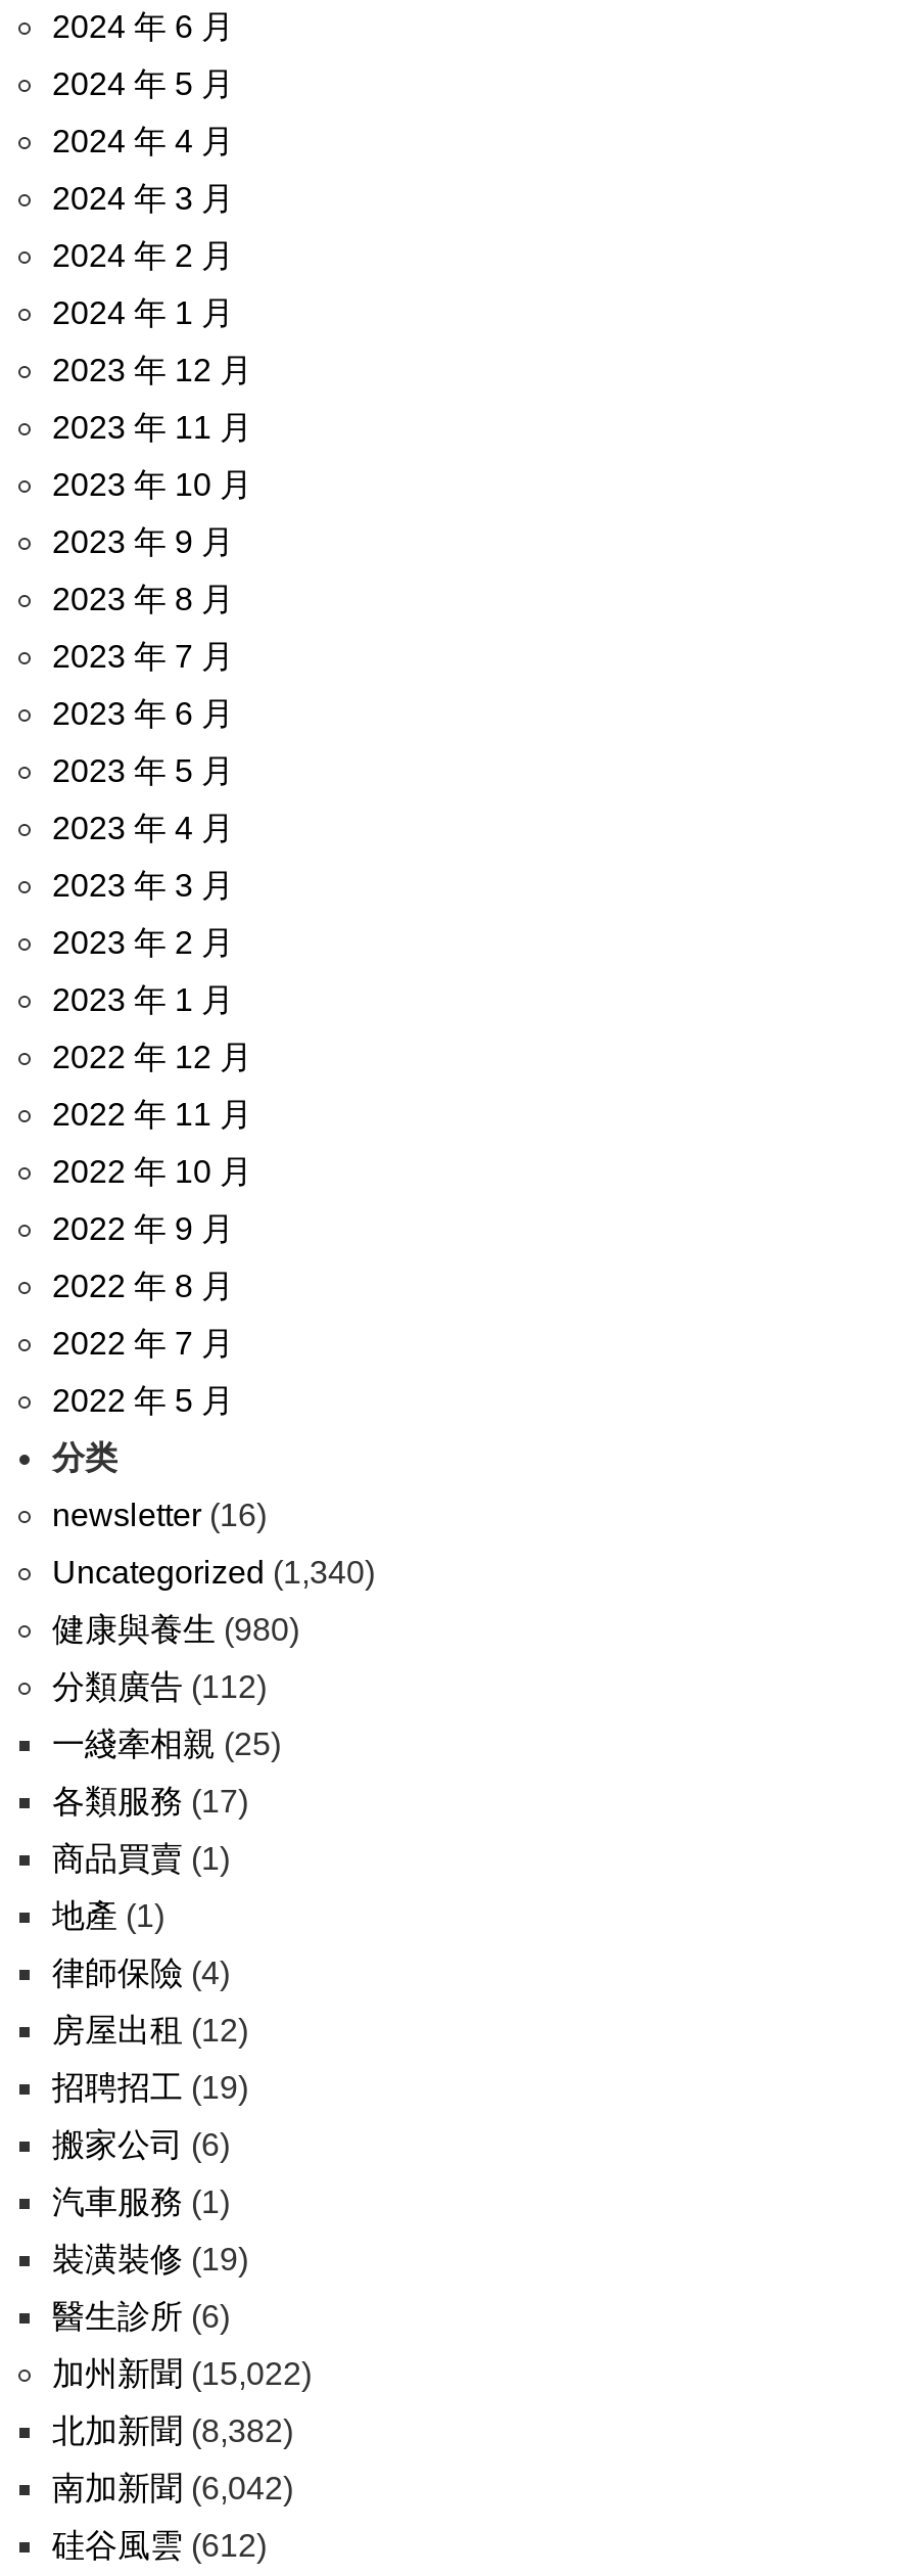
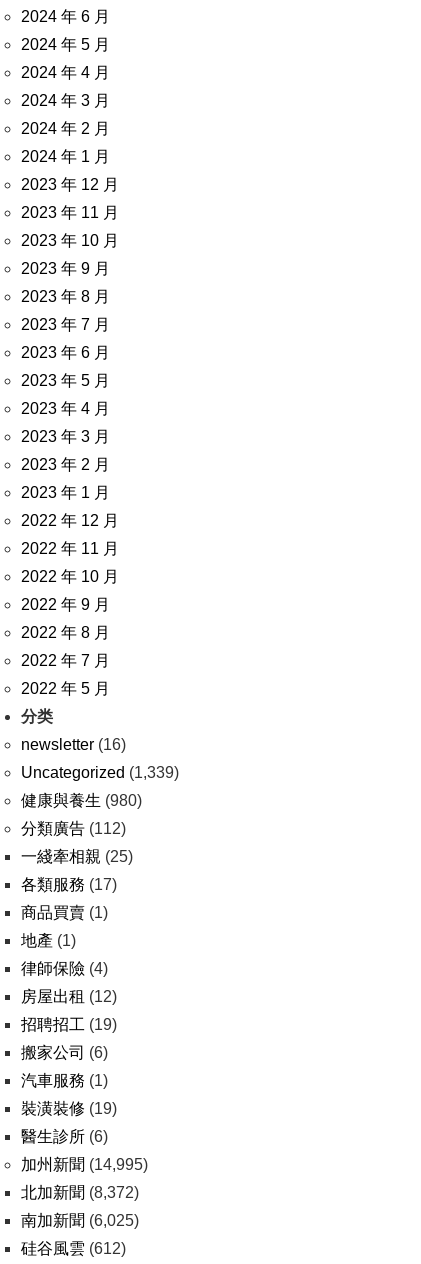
[52,1555,375,1590] Uncategorized (1,340) -> [21,764,179,781] Uncategorized (1,339)
[52,2356,312,2391] 加州新聞(15,022) -> [21,1156,148,1173] 加州新聞(14,995)
[52,2413,293,2448] 北加新聞(8,382) -> [21,1184,139,1201] 北加新聞(8,372)
[52,2471,293,2505] 南加新聞(6,042) -> [21,1212,139,1229] 南加新聞(6,025)

